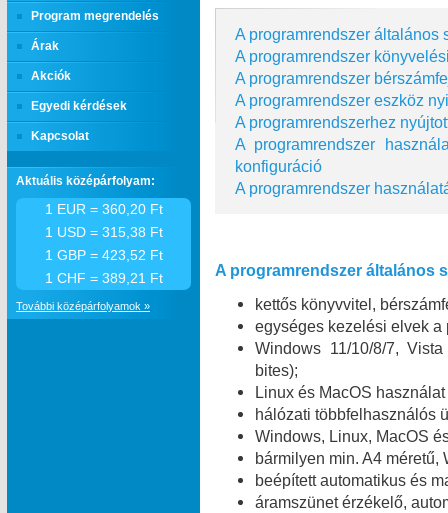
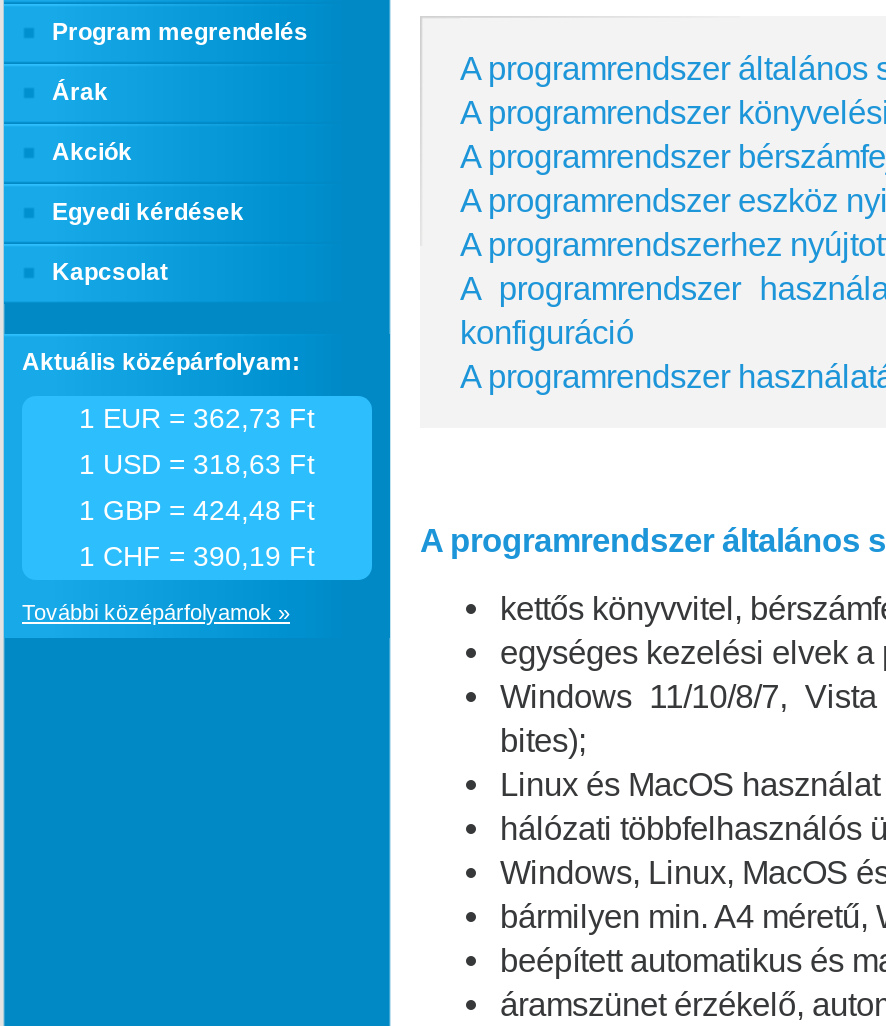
[44,201,162,217] 1 EUR = 360,20 Ft -> [79,402,315,434] 1 EUR = 362,73 Ft
[44,224,162,240] 1 USD = 315,38 Ft -> [79,448,315,480] 1 USD = 318,63 Ft
[44,247,162,263] 1 GBP = 423,52 Ft -> [79,494,315,526] 1 GBP = 424,48 Ft
[44,270,162,286] 1 CHF = 389,21 Ft -> [79,540,315,572] 1 CHF = 390,19 Ft

